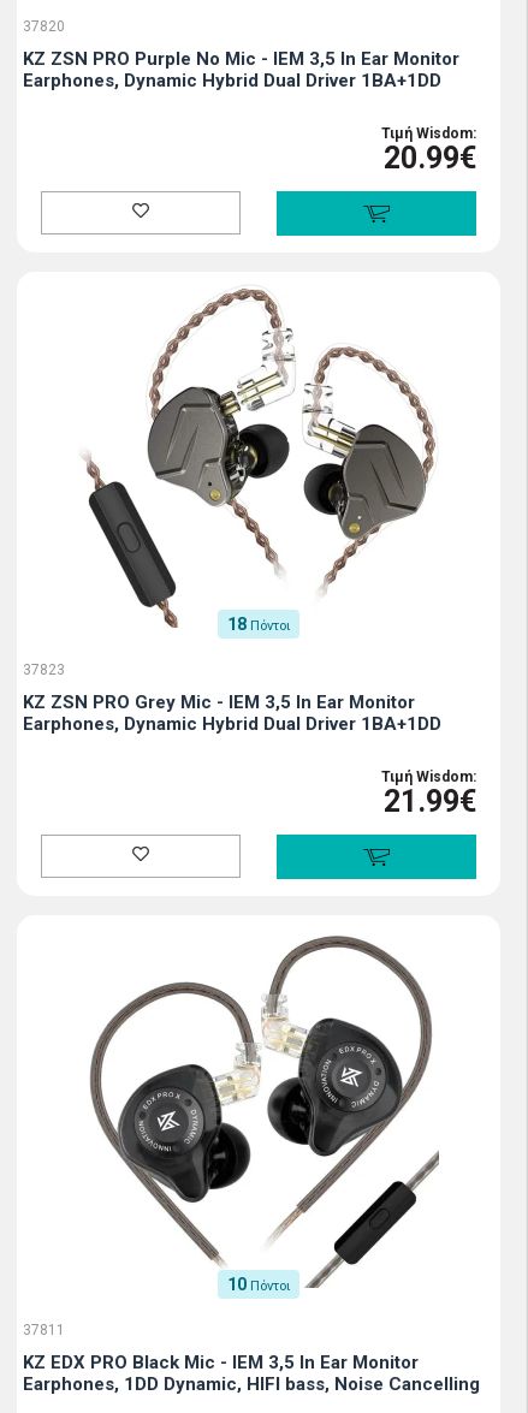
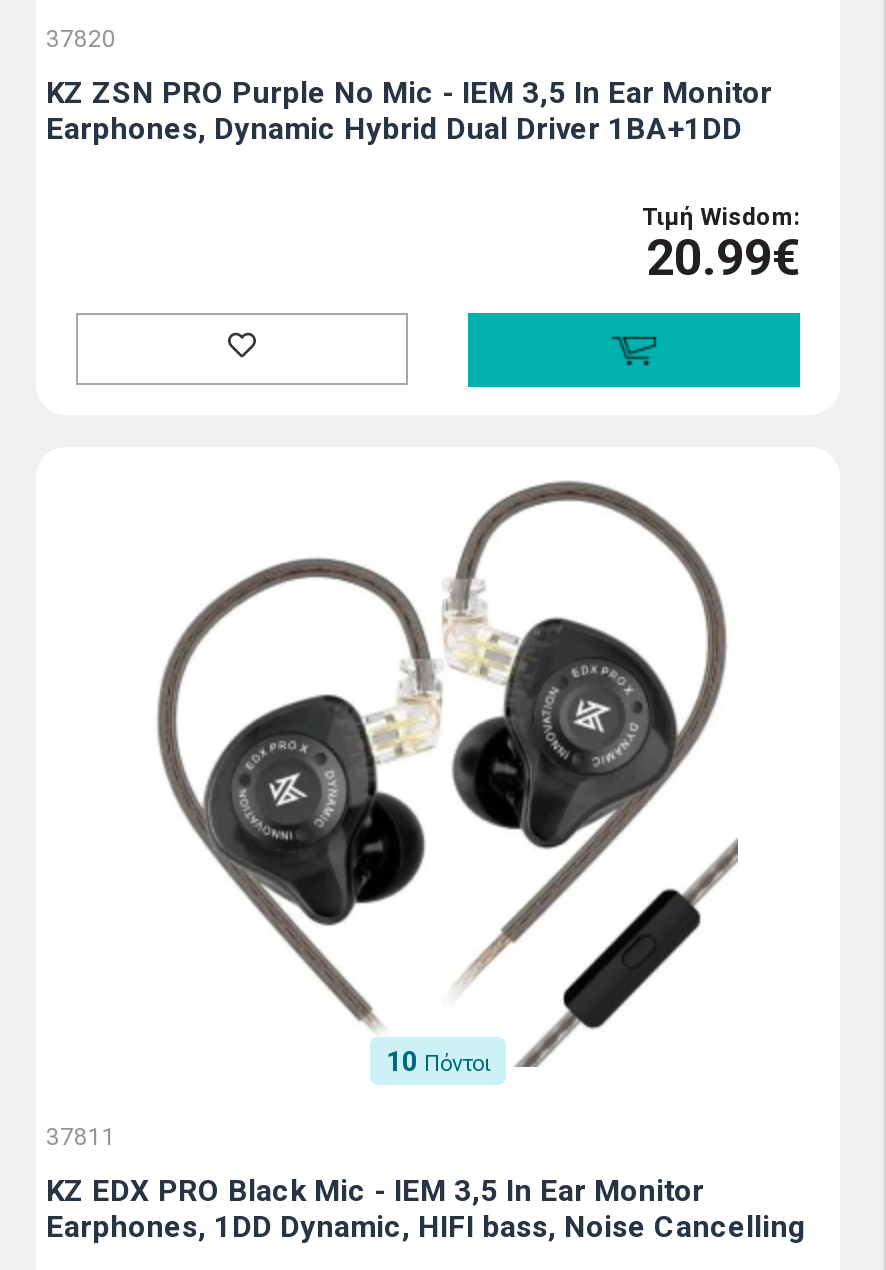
[23,287,476,819] [image] | 18 Πόντοι | 37823 | KZ ZSN PRO Grey Mic - IEM 3,5 In Ear Monitor | Earphones, Dynamic Hybrid Dual Driver 1BA+1DD | Τιμή Wisdom: | 21.99€ -> none

